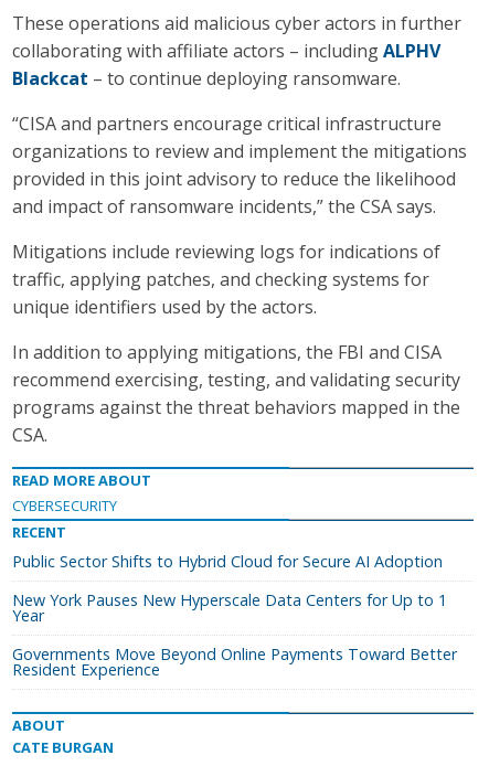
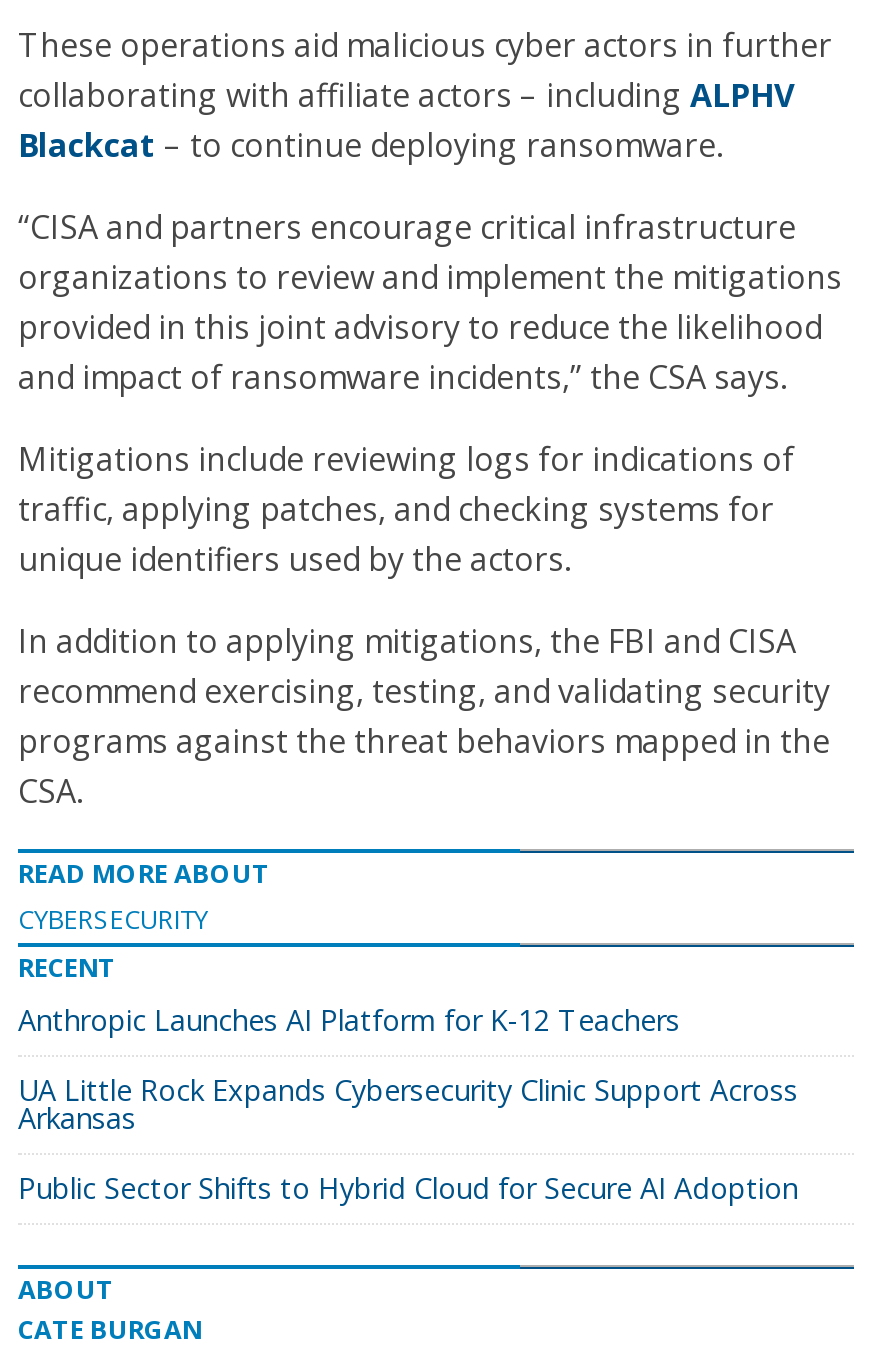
none -> [18,1001,798,1137] Anthropic Launches AI Platform for K-12 Teachers | UA Little Rock Expands Cybersecurity Clinic Support Across | Arkansas
moved [12,551,443,572] -> [18,1169,798,1207]: Public Sector Shifts to Hybrid Cloud for Secure AI Adoption
[12,589,457,680] New York Pauses New Hyperscale Data Centers for Up to 1 | Year | Governments Move Beyond Online Payments Toward Better | Resident Experience -> none

